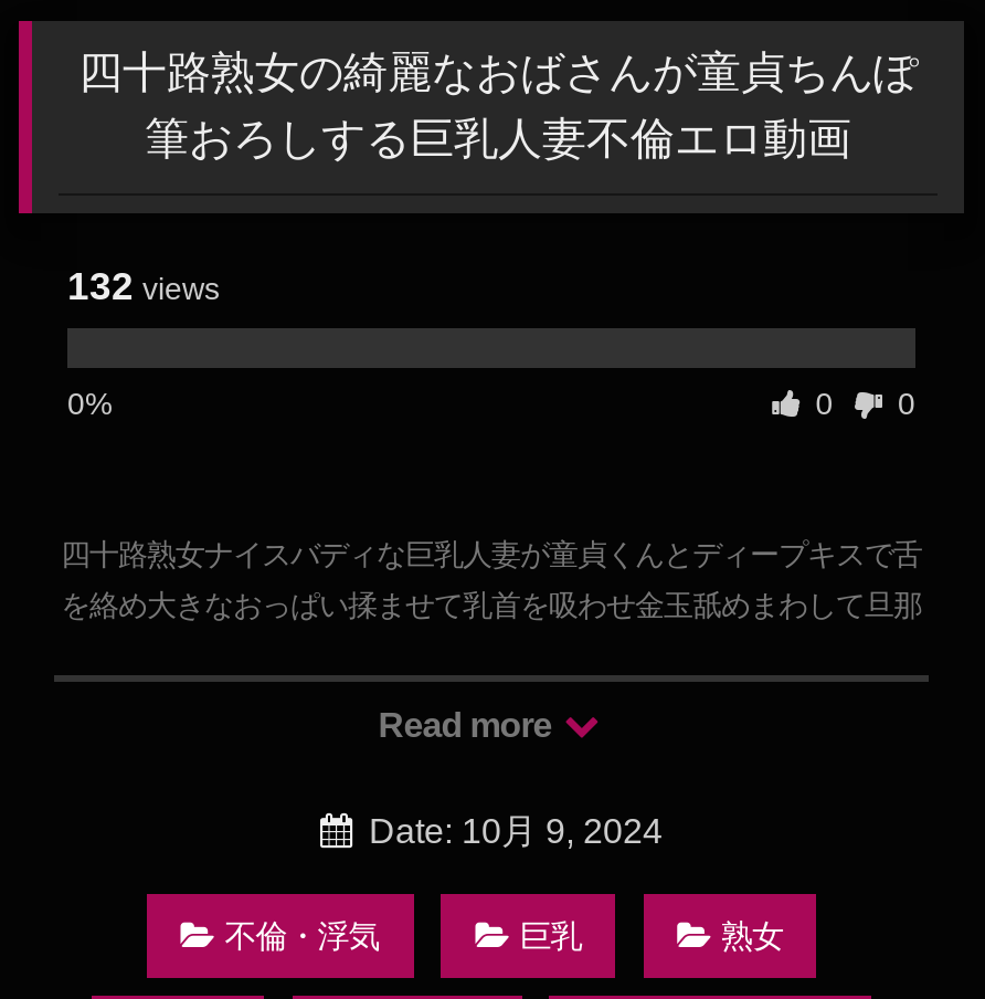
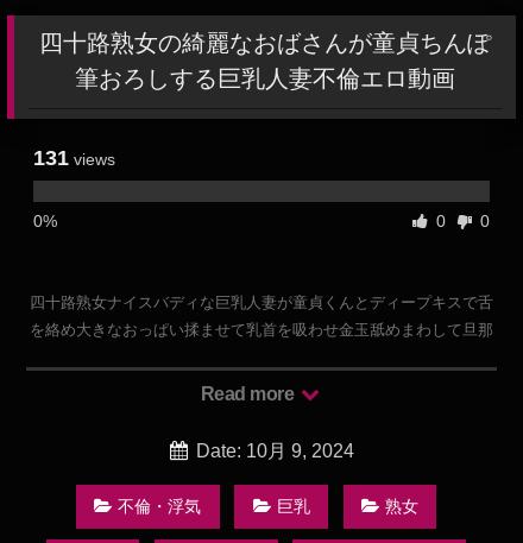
[67,265,220,309] 132 views -> [33,146,115,170] 131 views

